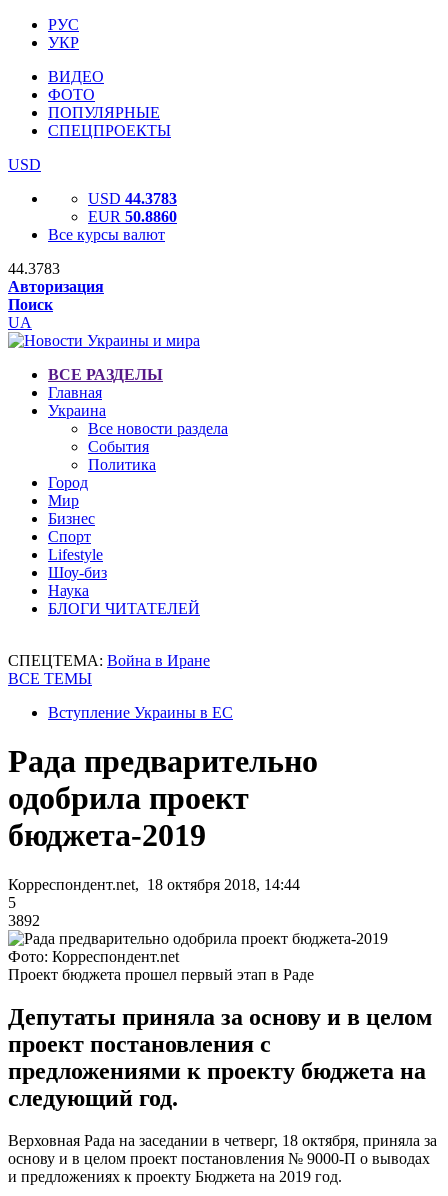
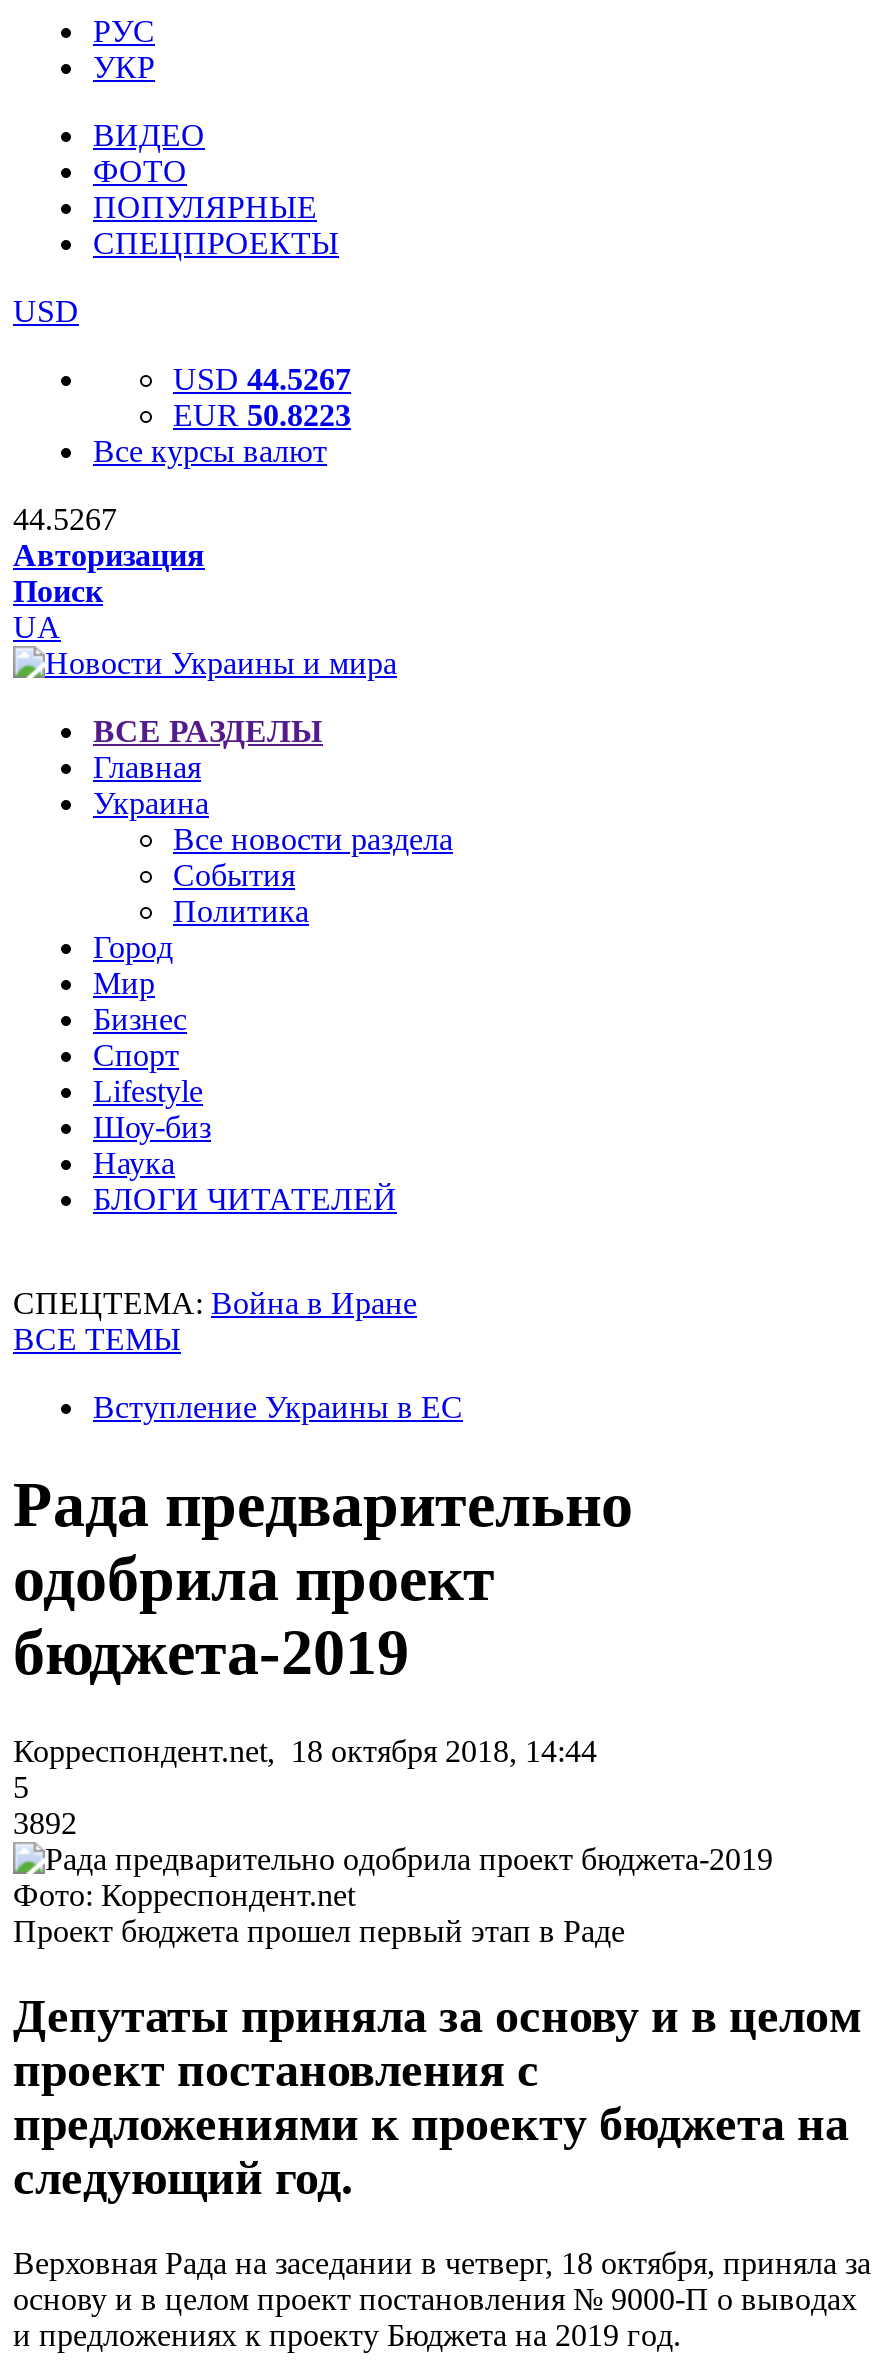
[88,190,177,207] USD 44.3783 -> [173,362,351,396] USD 44.5267
[88,208,177,225] EUR 50.8860 -> [173,398,351,432] EUR 50.8223
[8,260,60,277] 44.3783 -> [13,502,117,536] 44.5267

